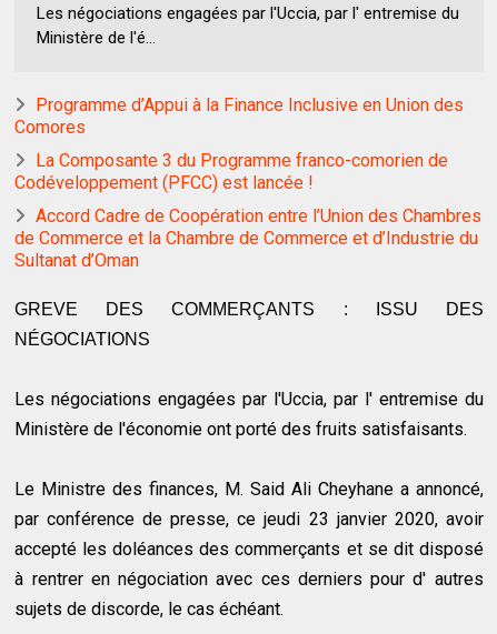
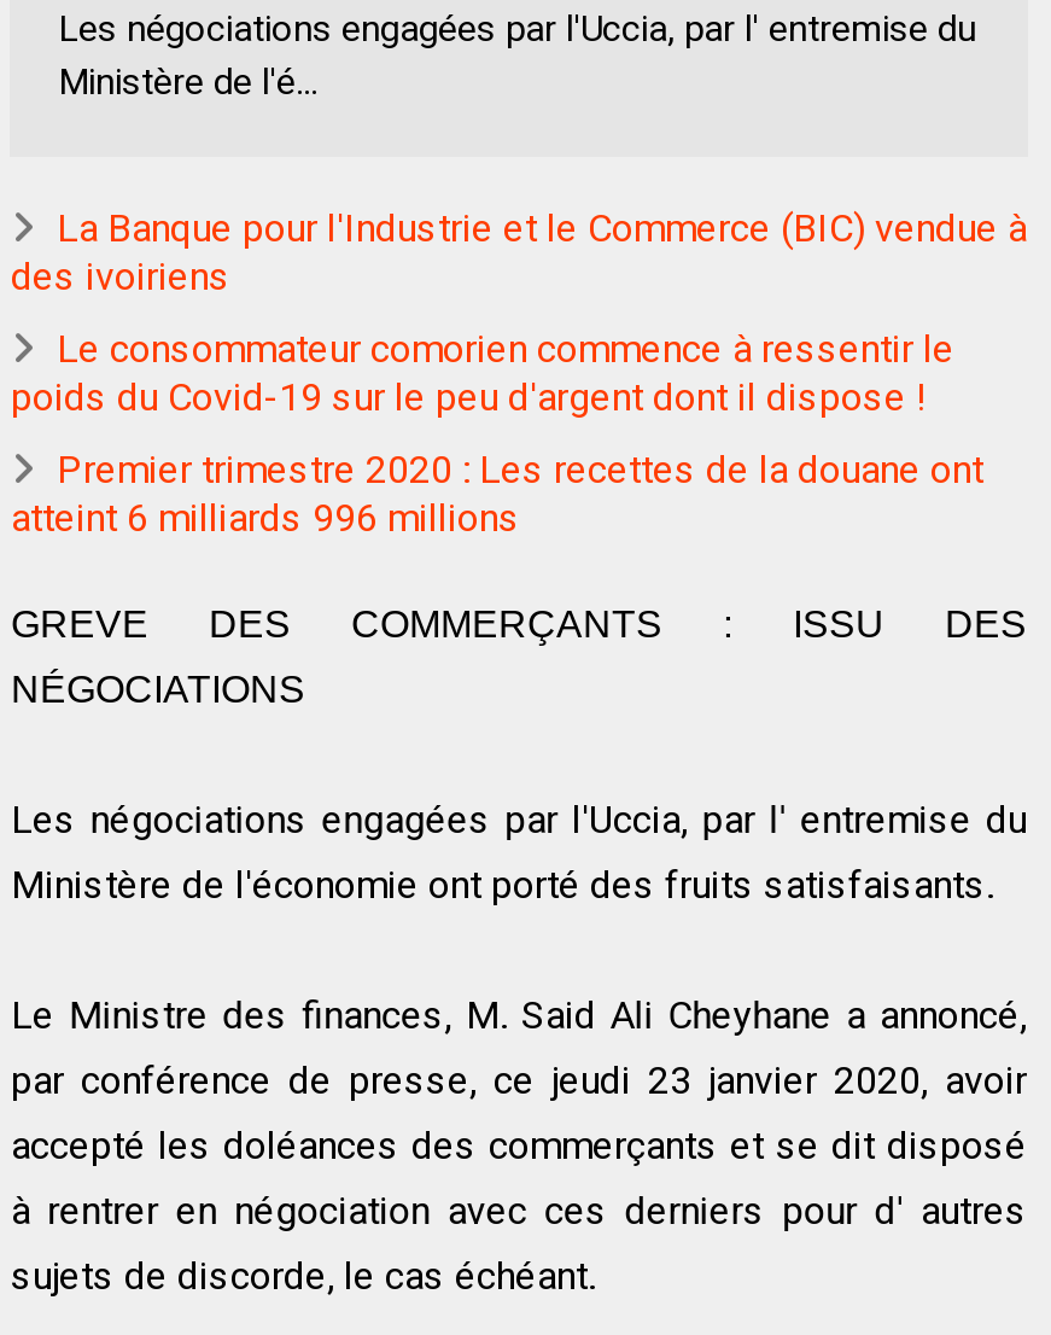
[15,94,464,137] Programme d’Appui à la Finance Inclusive en Union des | Comores -> [11,204,1027,299] La Banque pour l'Industrie et le Commerce (BIC) vendue à | des ivoiriens
[15,150,449,193] La Composante 3 du Programme franco-comorien de | Codéveloppement (PFCC) est lancée ! -> [11,325,954,419] Le consommateur comorien commence à ressentir le | poids du Covid-19 sur le peu d'argent dont il dispose !
[15,205,482,271] Accord Cadre de Coopération entre l’Union des Chambres | de Commerce et la Chambre de Commerce et d’Industrie du | Sultanat d’Oman -> [11,446,983,540] Premier trimestre 2020 : Les recettes de la douane ont | atteint 6 milliards 996 millions

